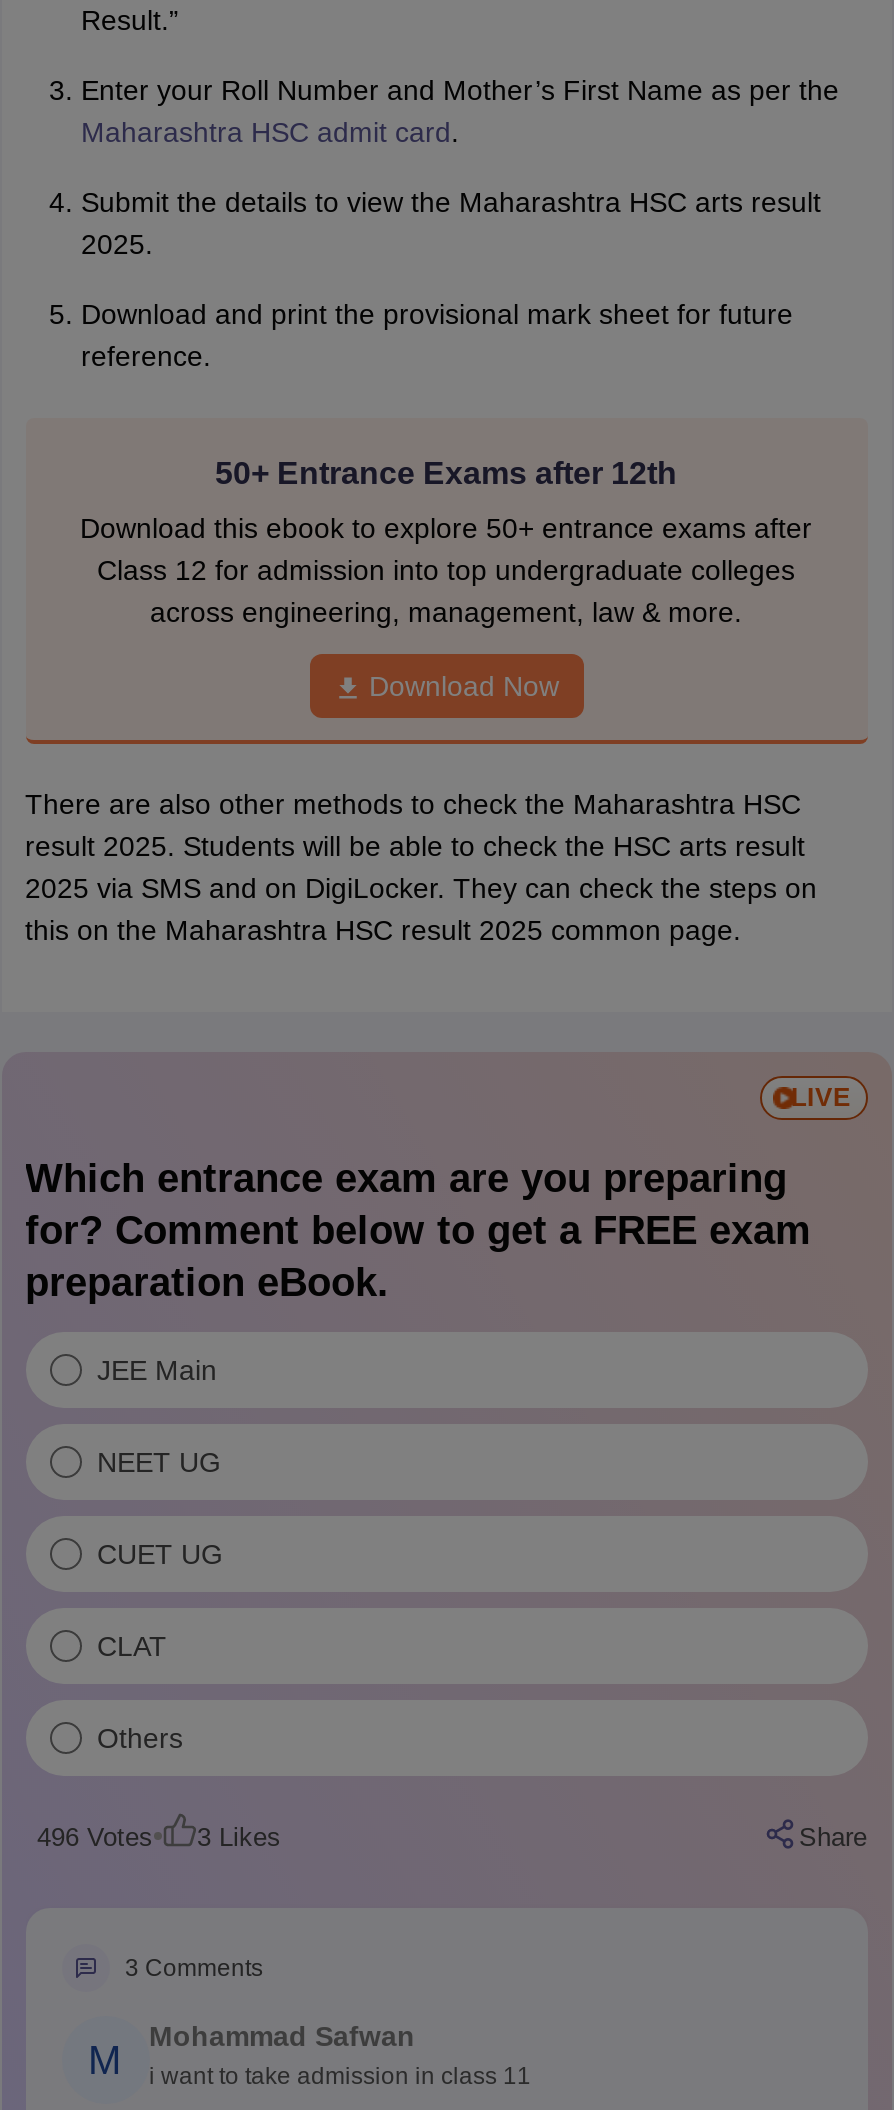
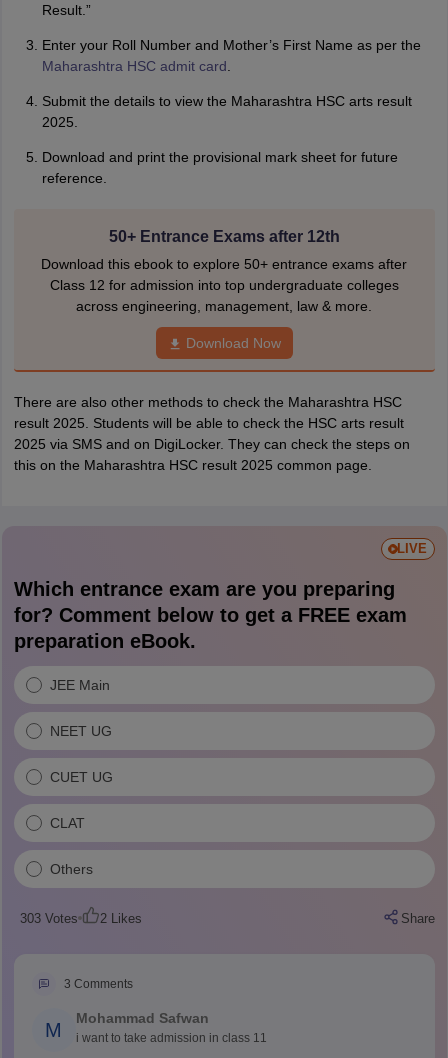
[37,1821,153,1851] 496 Votes -> [19,911,77,926] 303 Votes
[197,1821,281,1851] 3 Likes -> [99,911,141,926] 2 Likes

